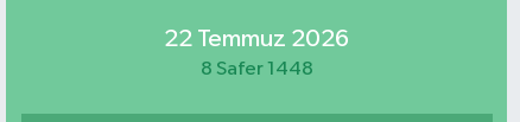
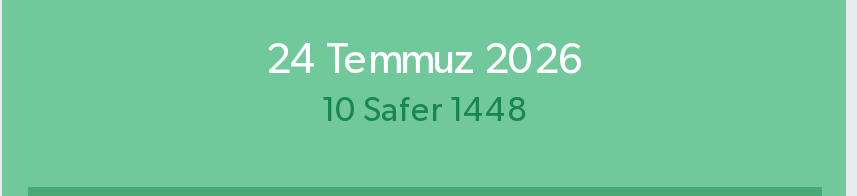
[164,26,349,79] 22 Temmuz 2026 | 8 Safer 1448 -> [266,39,582,129] 24 Temmuz 2026 | 10 Safer 1448

